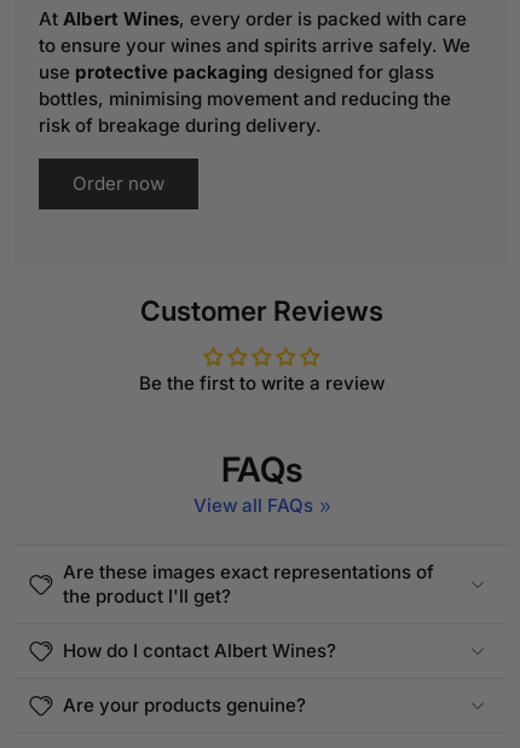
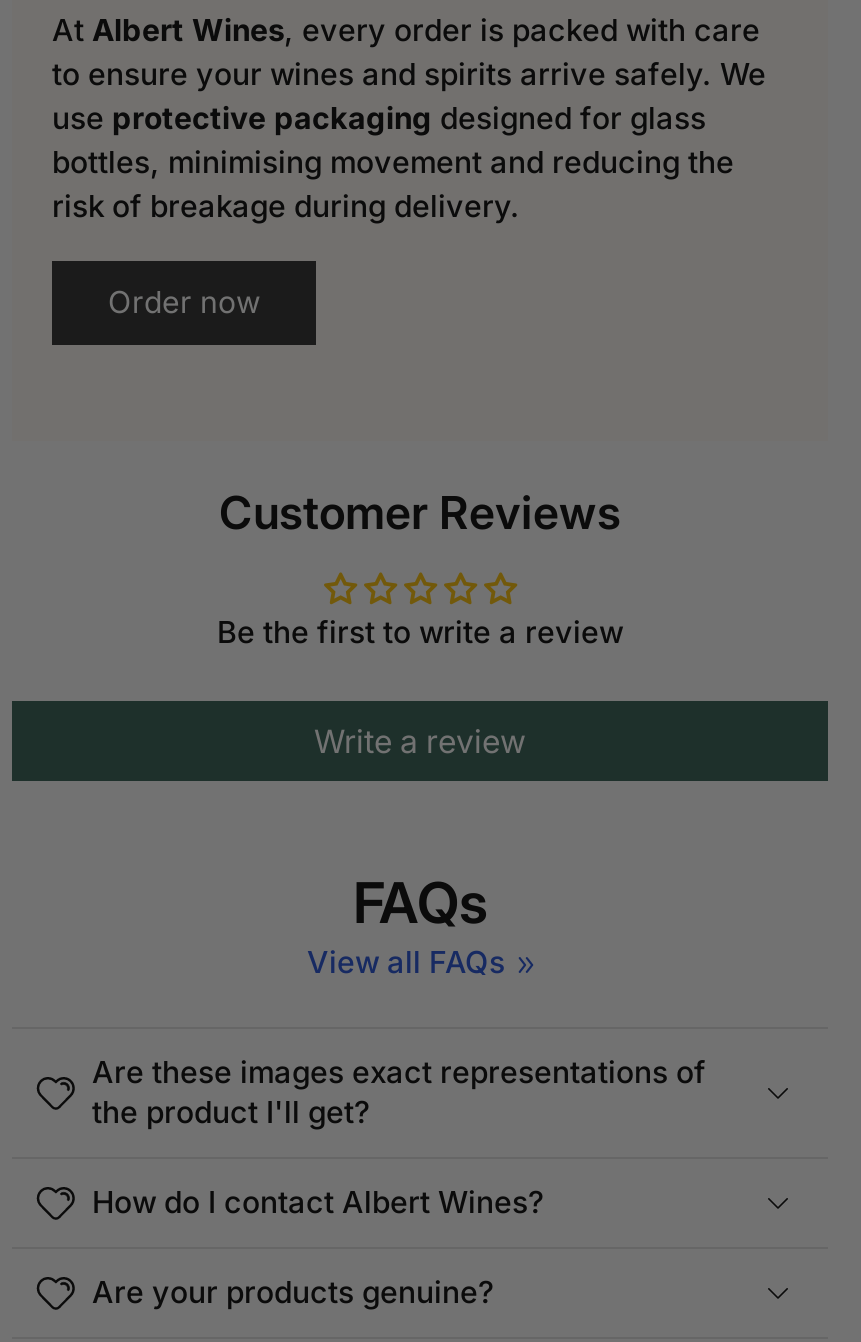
none -> [314,721,526,761] Write a review

